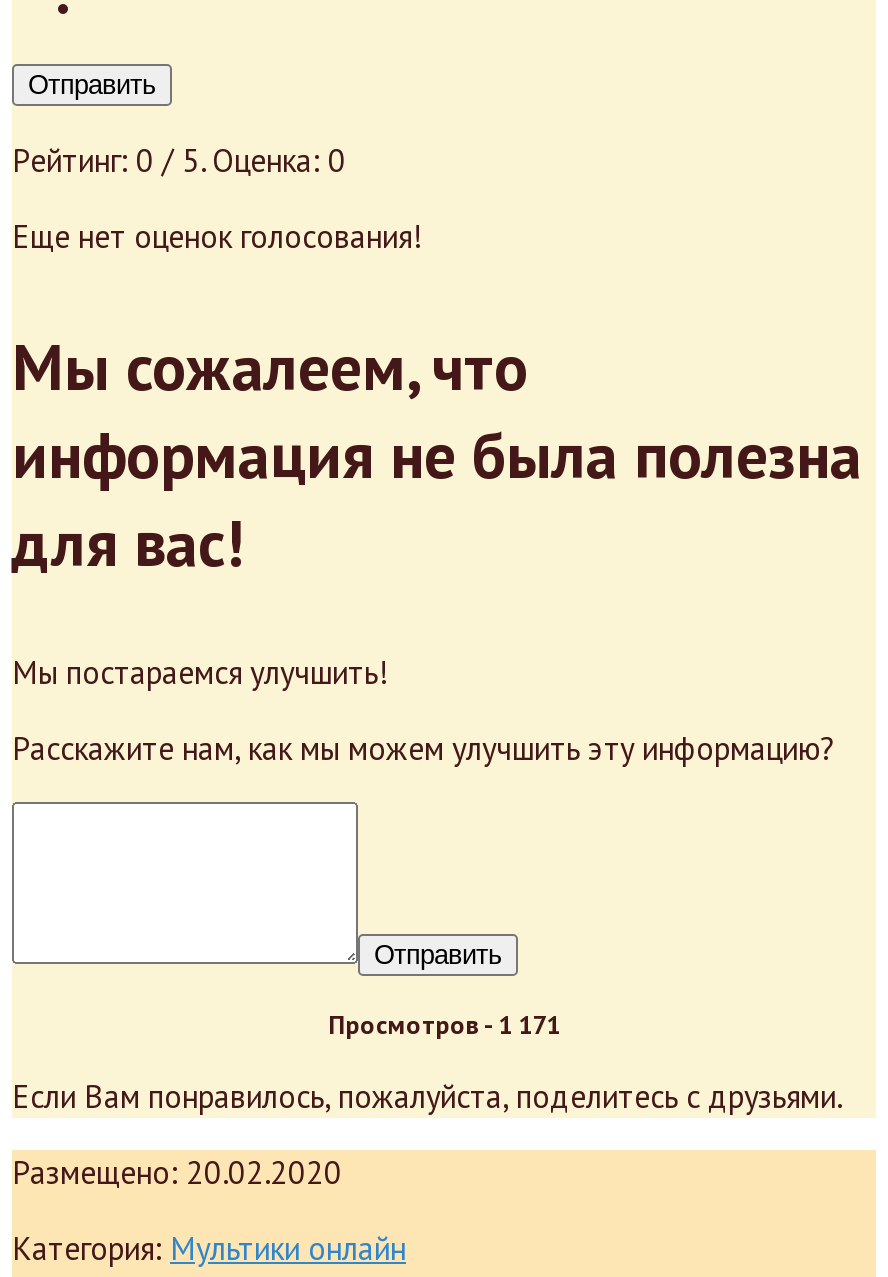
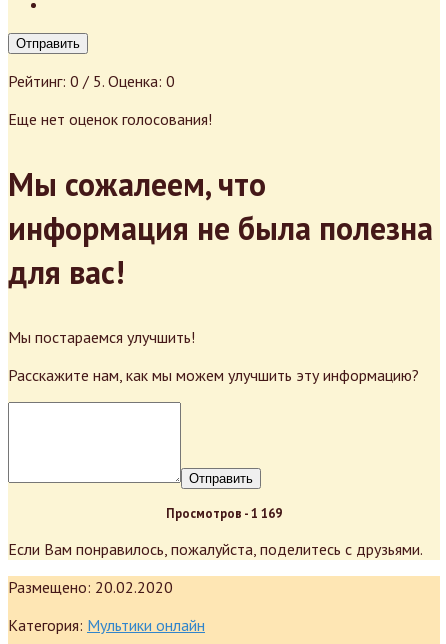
[328,1007,560,1041] Просмотров - 1 171 -> [166,505,282,522] Просмотров - 1 169

